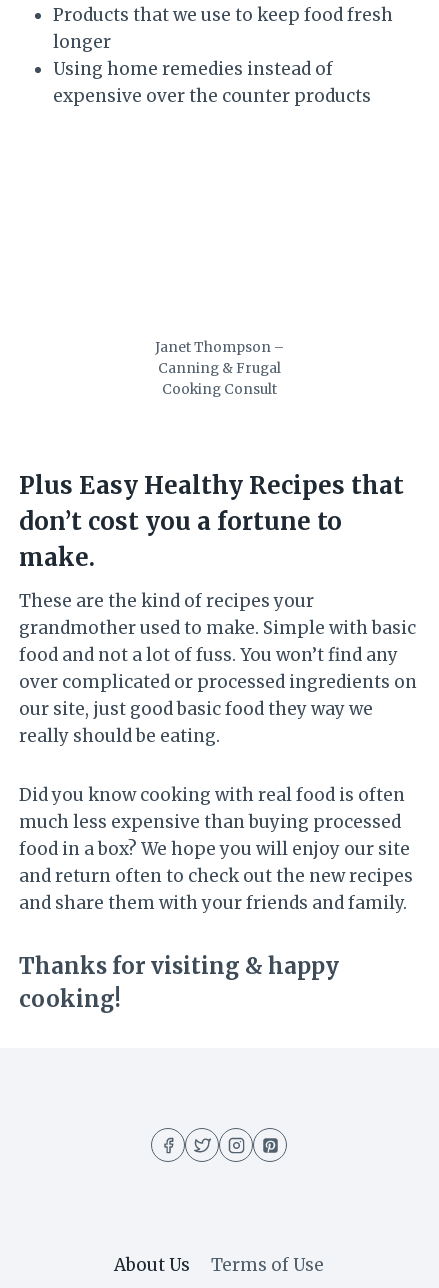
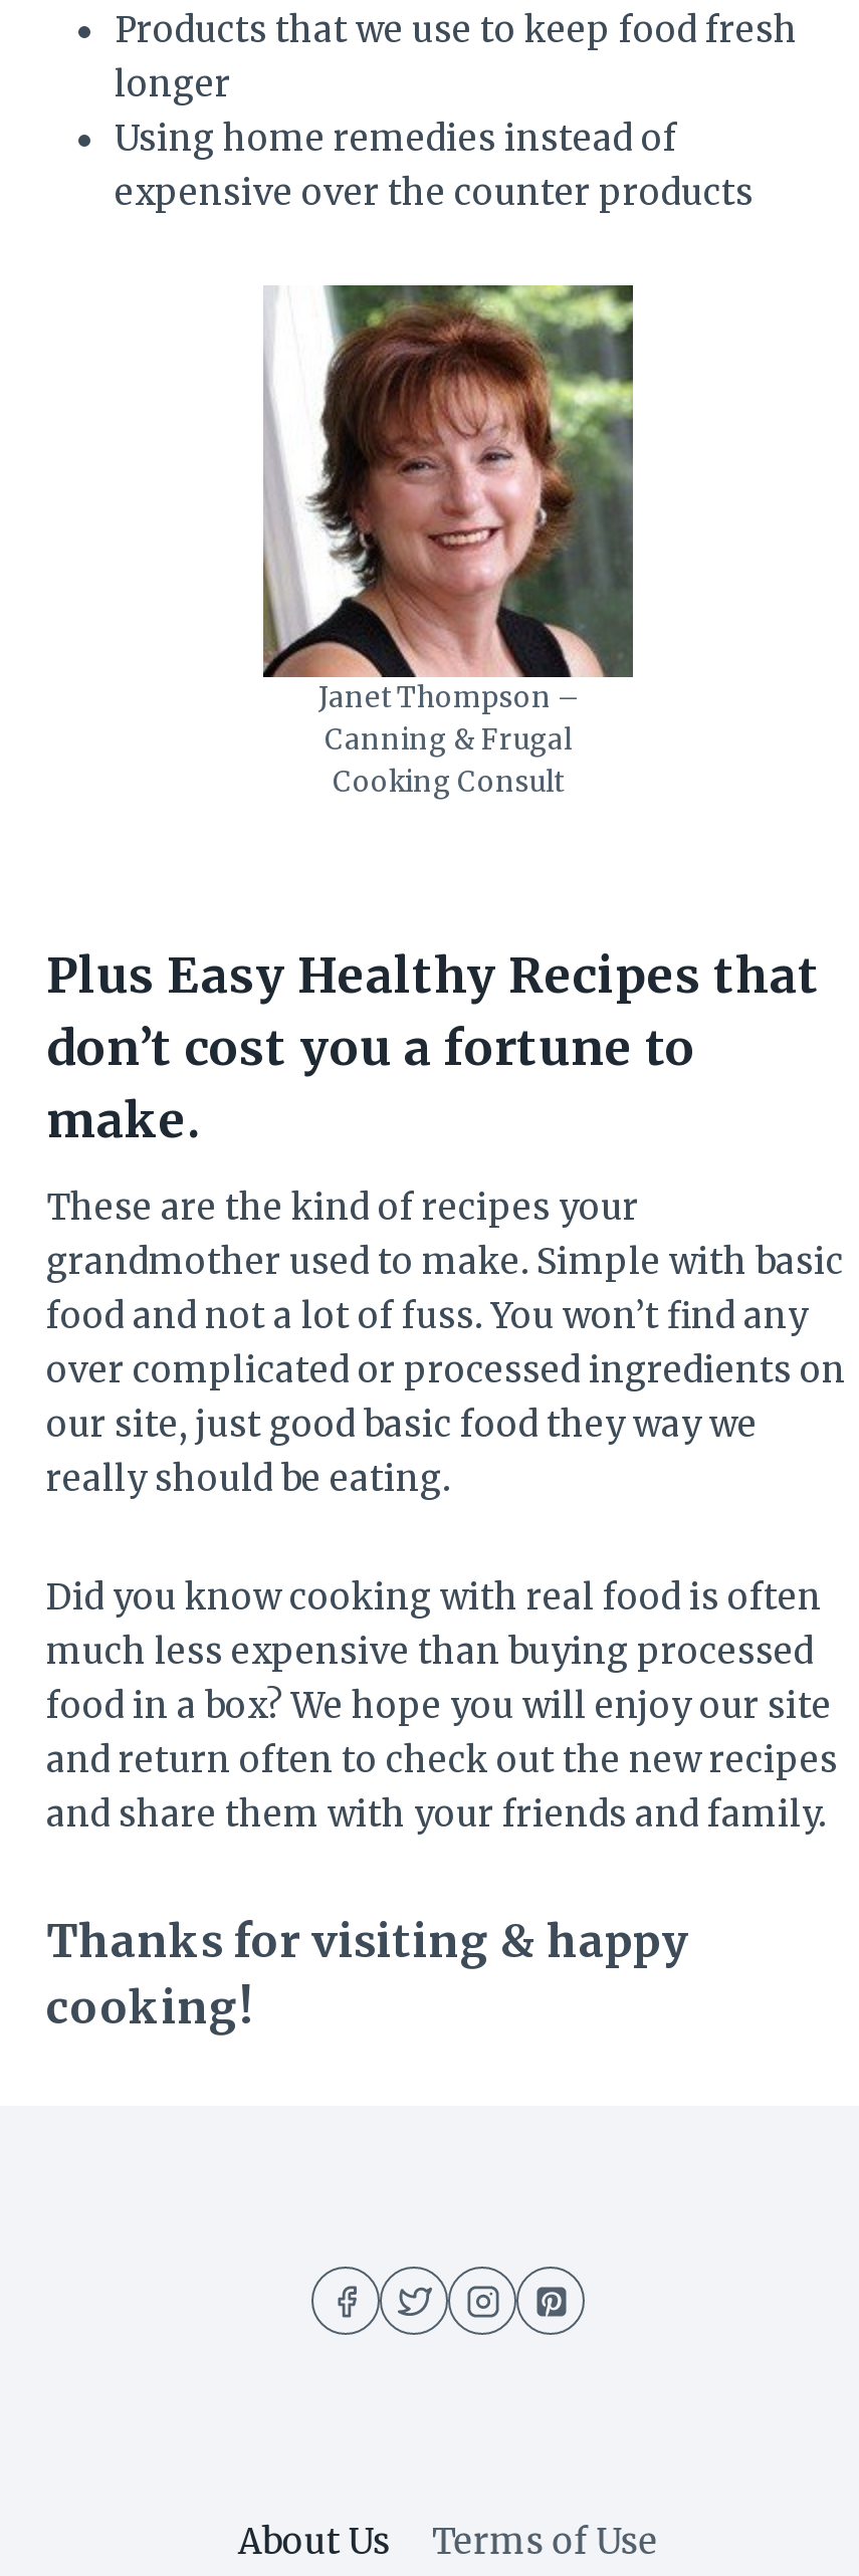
none -> [261,283,635,679] [image]

